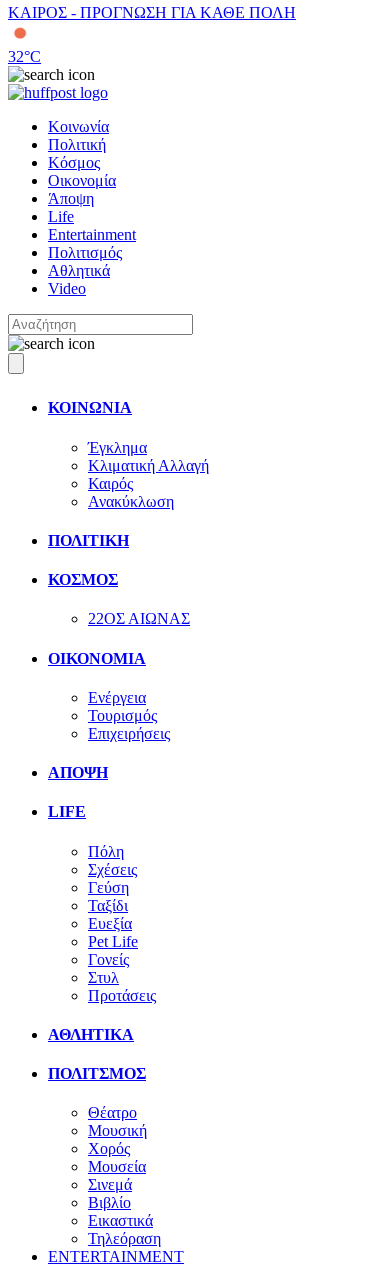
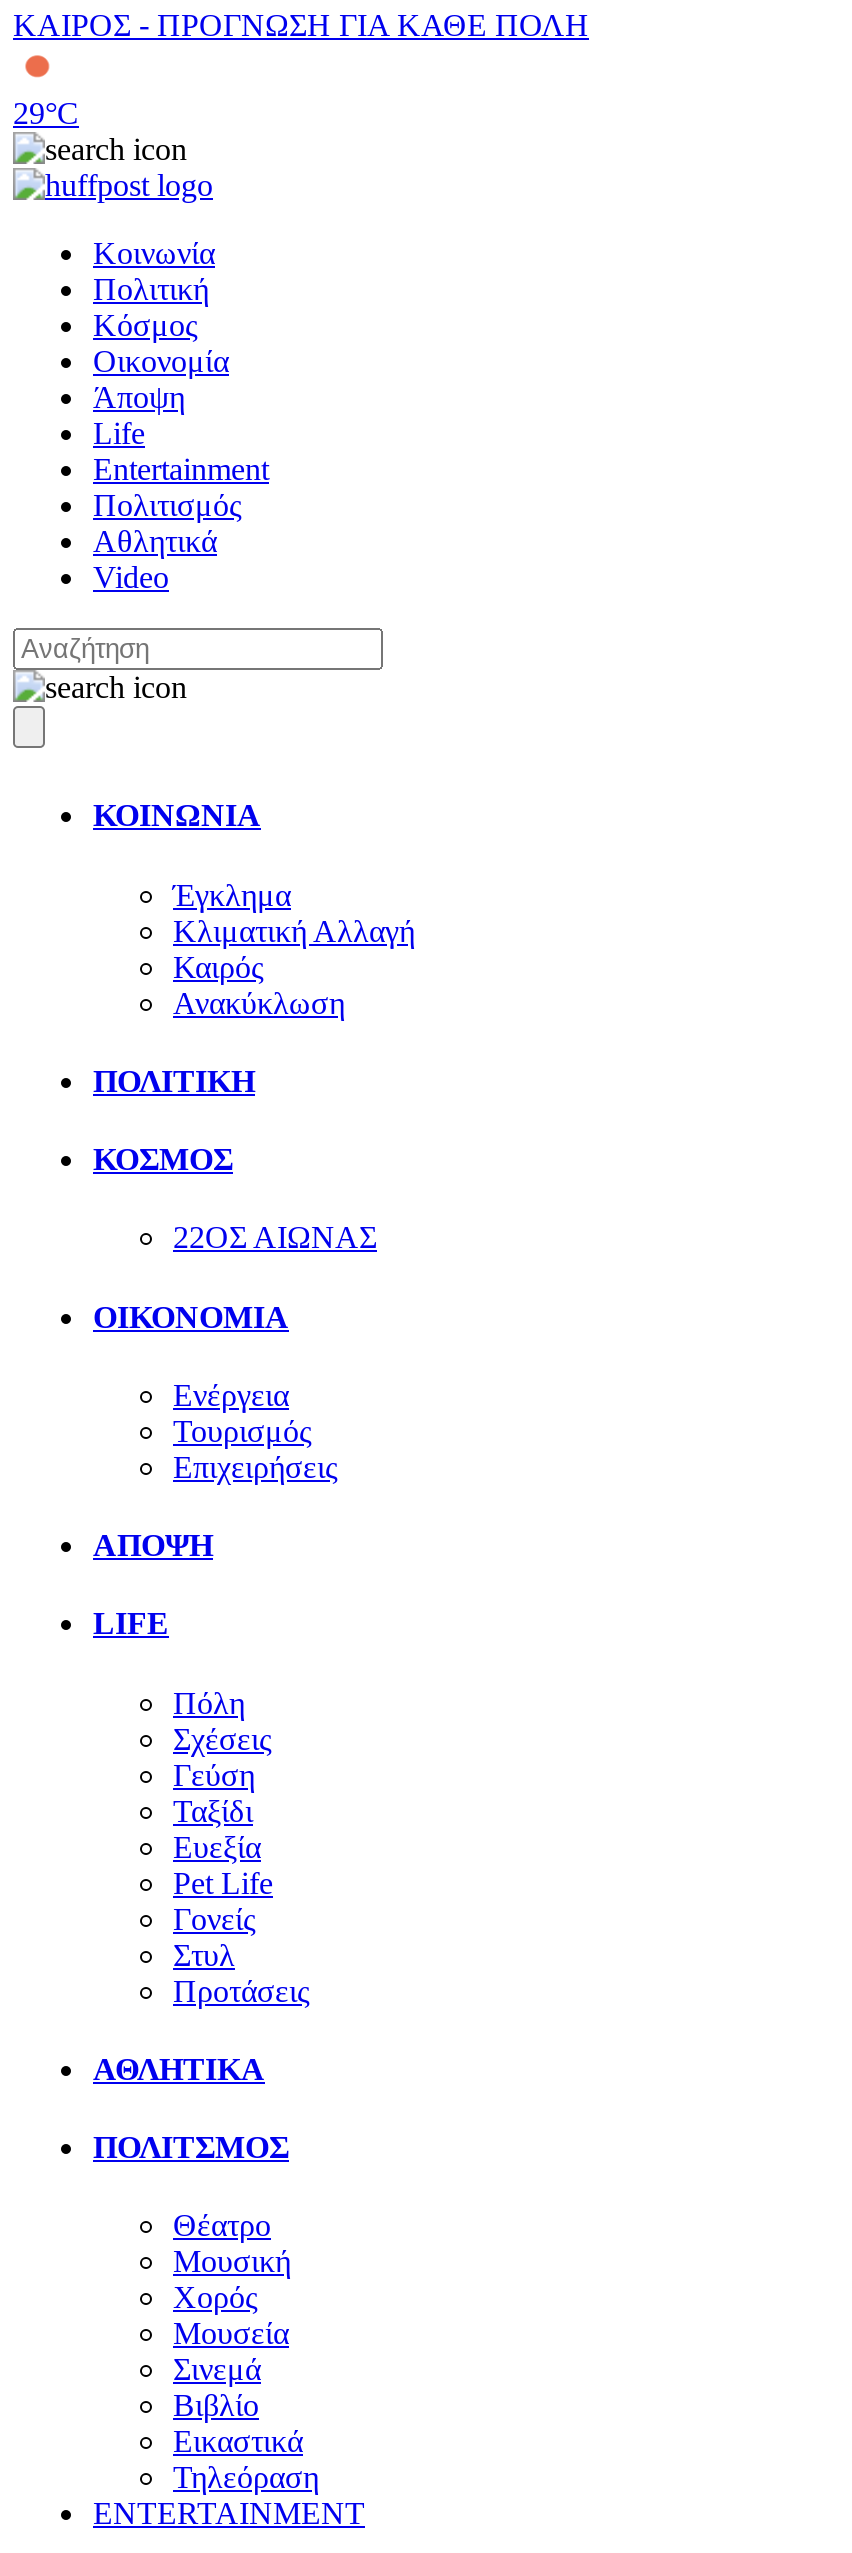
[8,48,41,65] 32°C -> [13,96,79,130] 29°C

